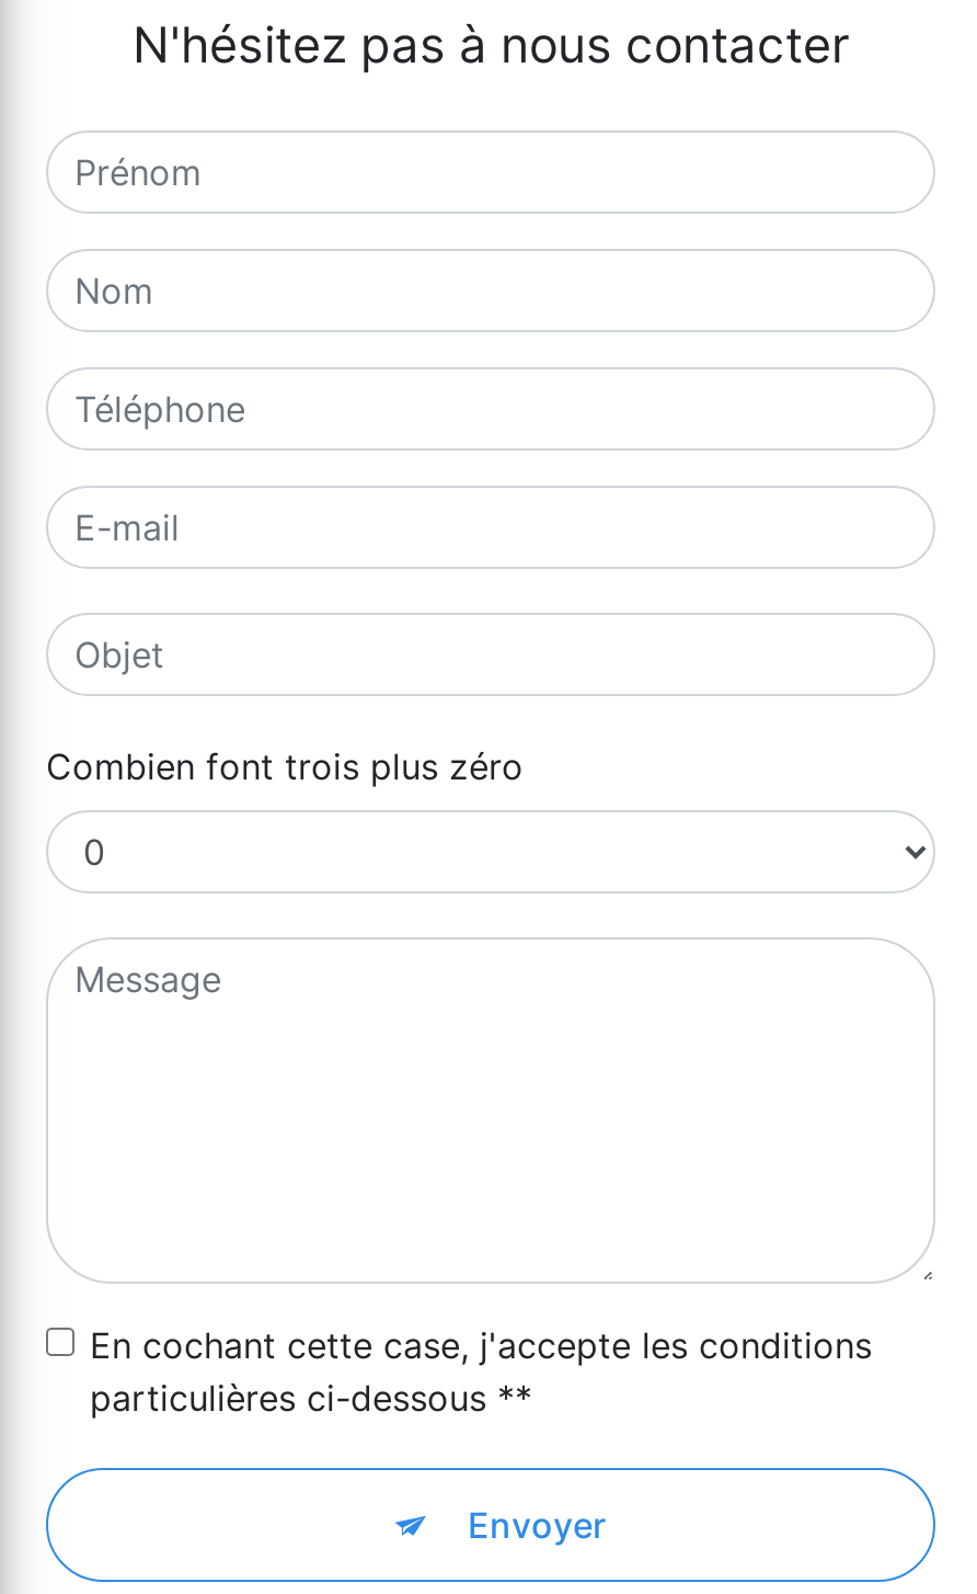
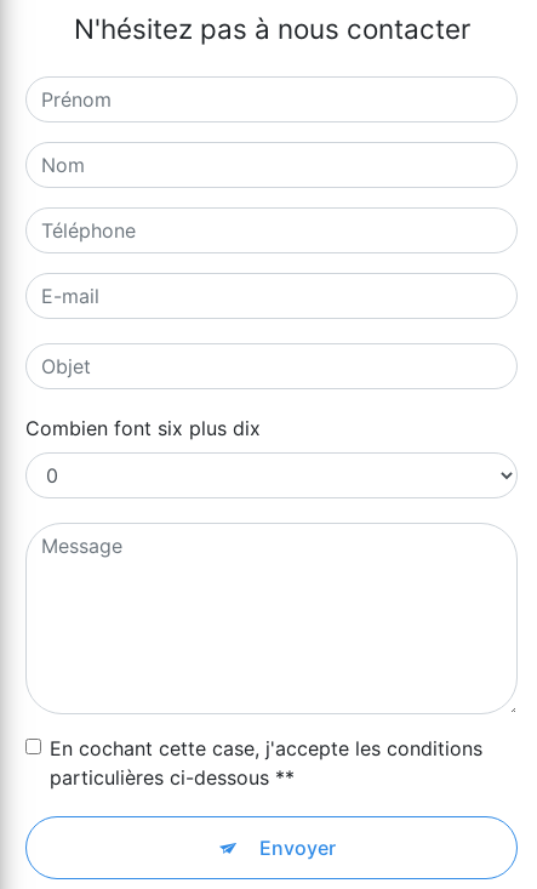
[46,744,524,787] Combien font trois plus zéro -> [25,416,261,440] Combien font six plus dix

